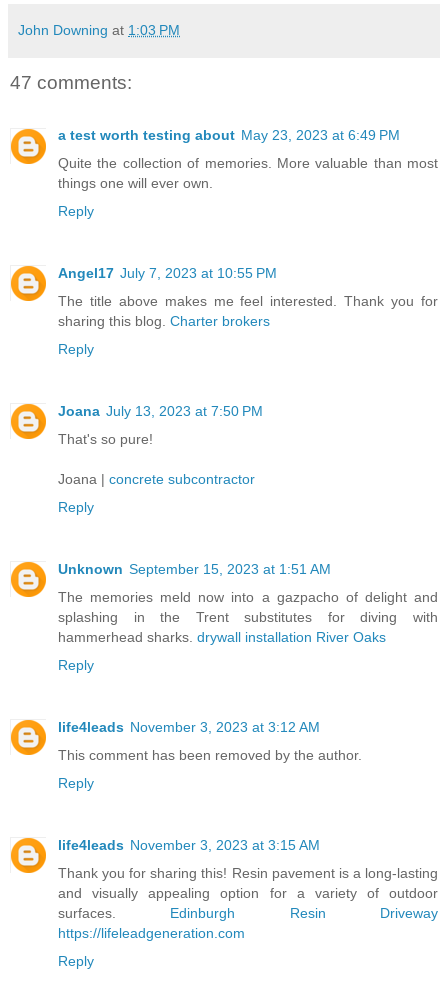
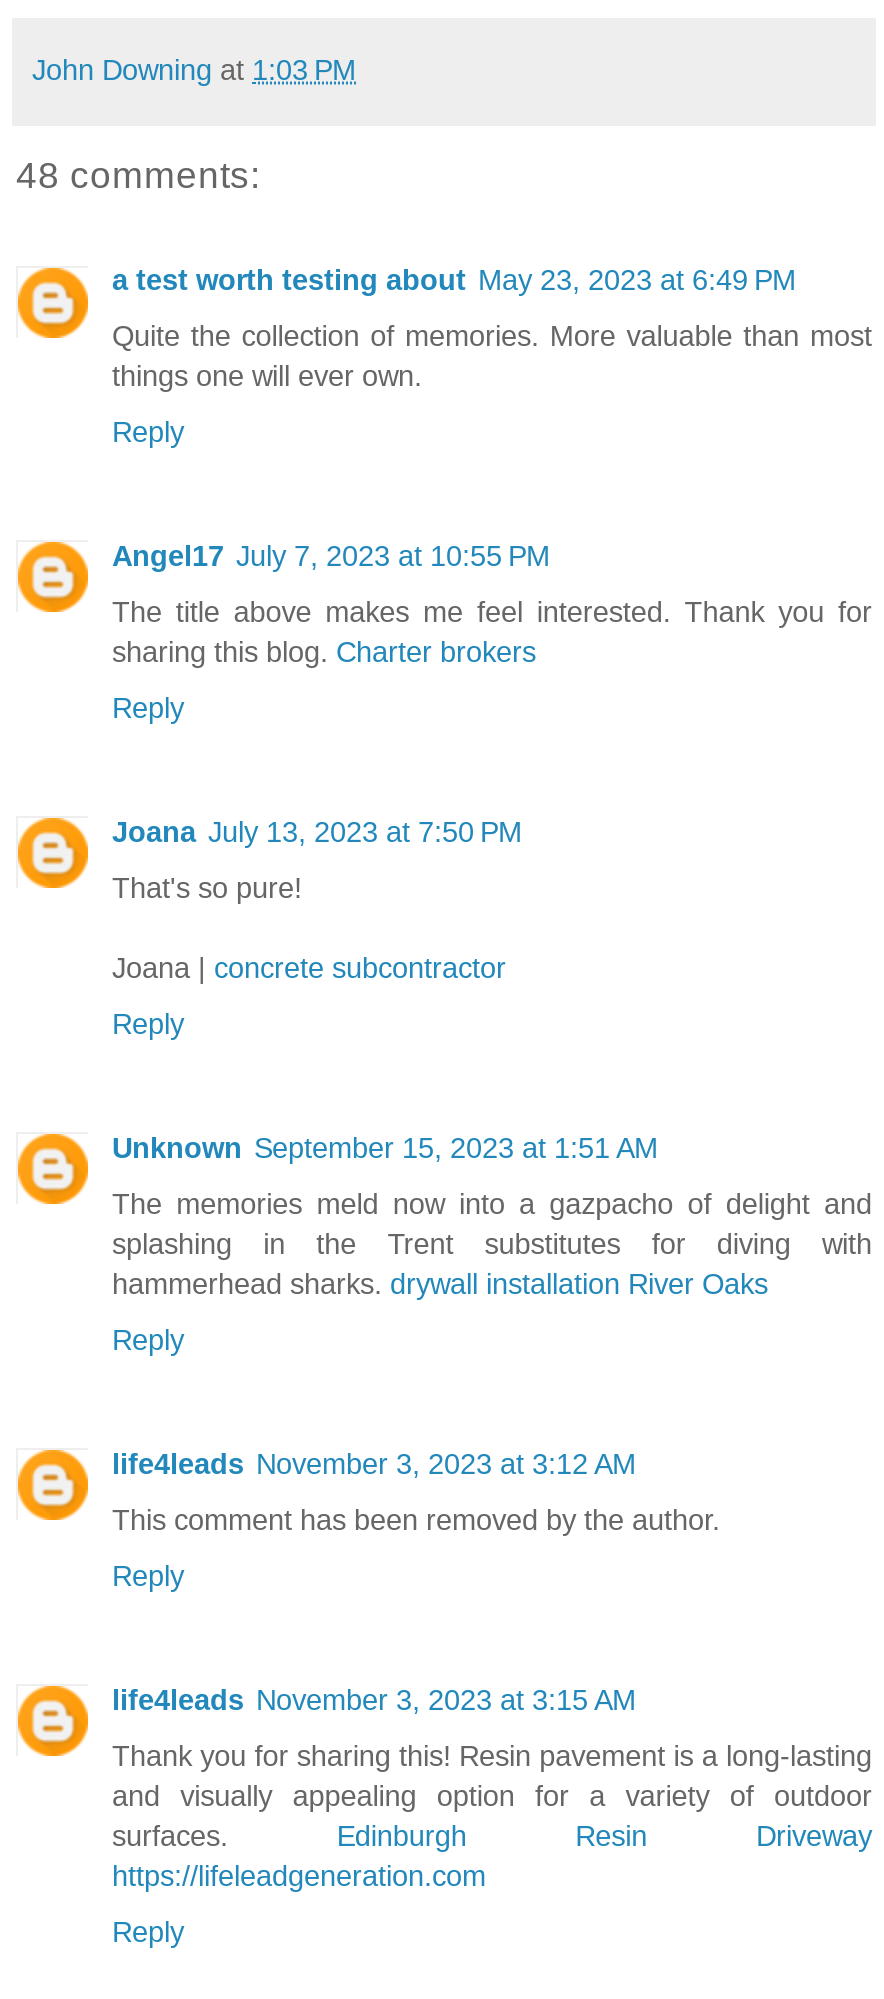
[10,72,132,93] 47 comments: -> [16,154,260,196] 48 comments:

